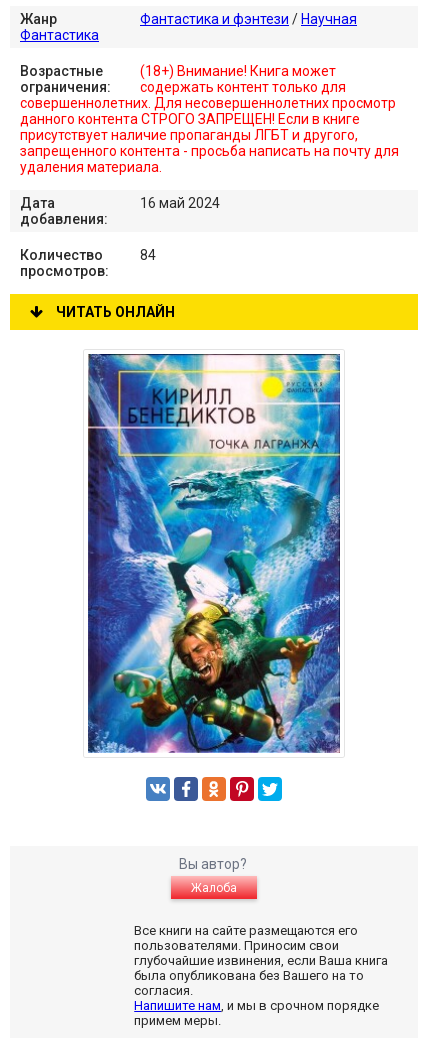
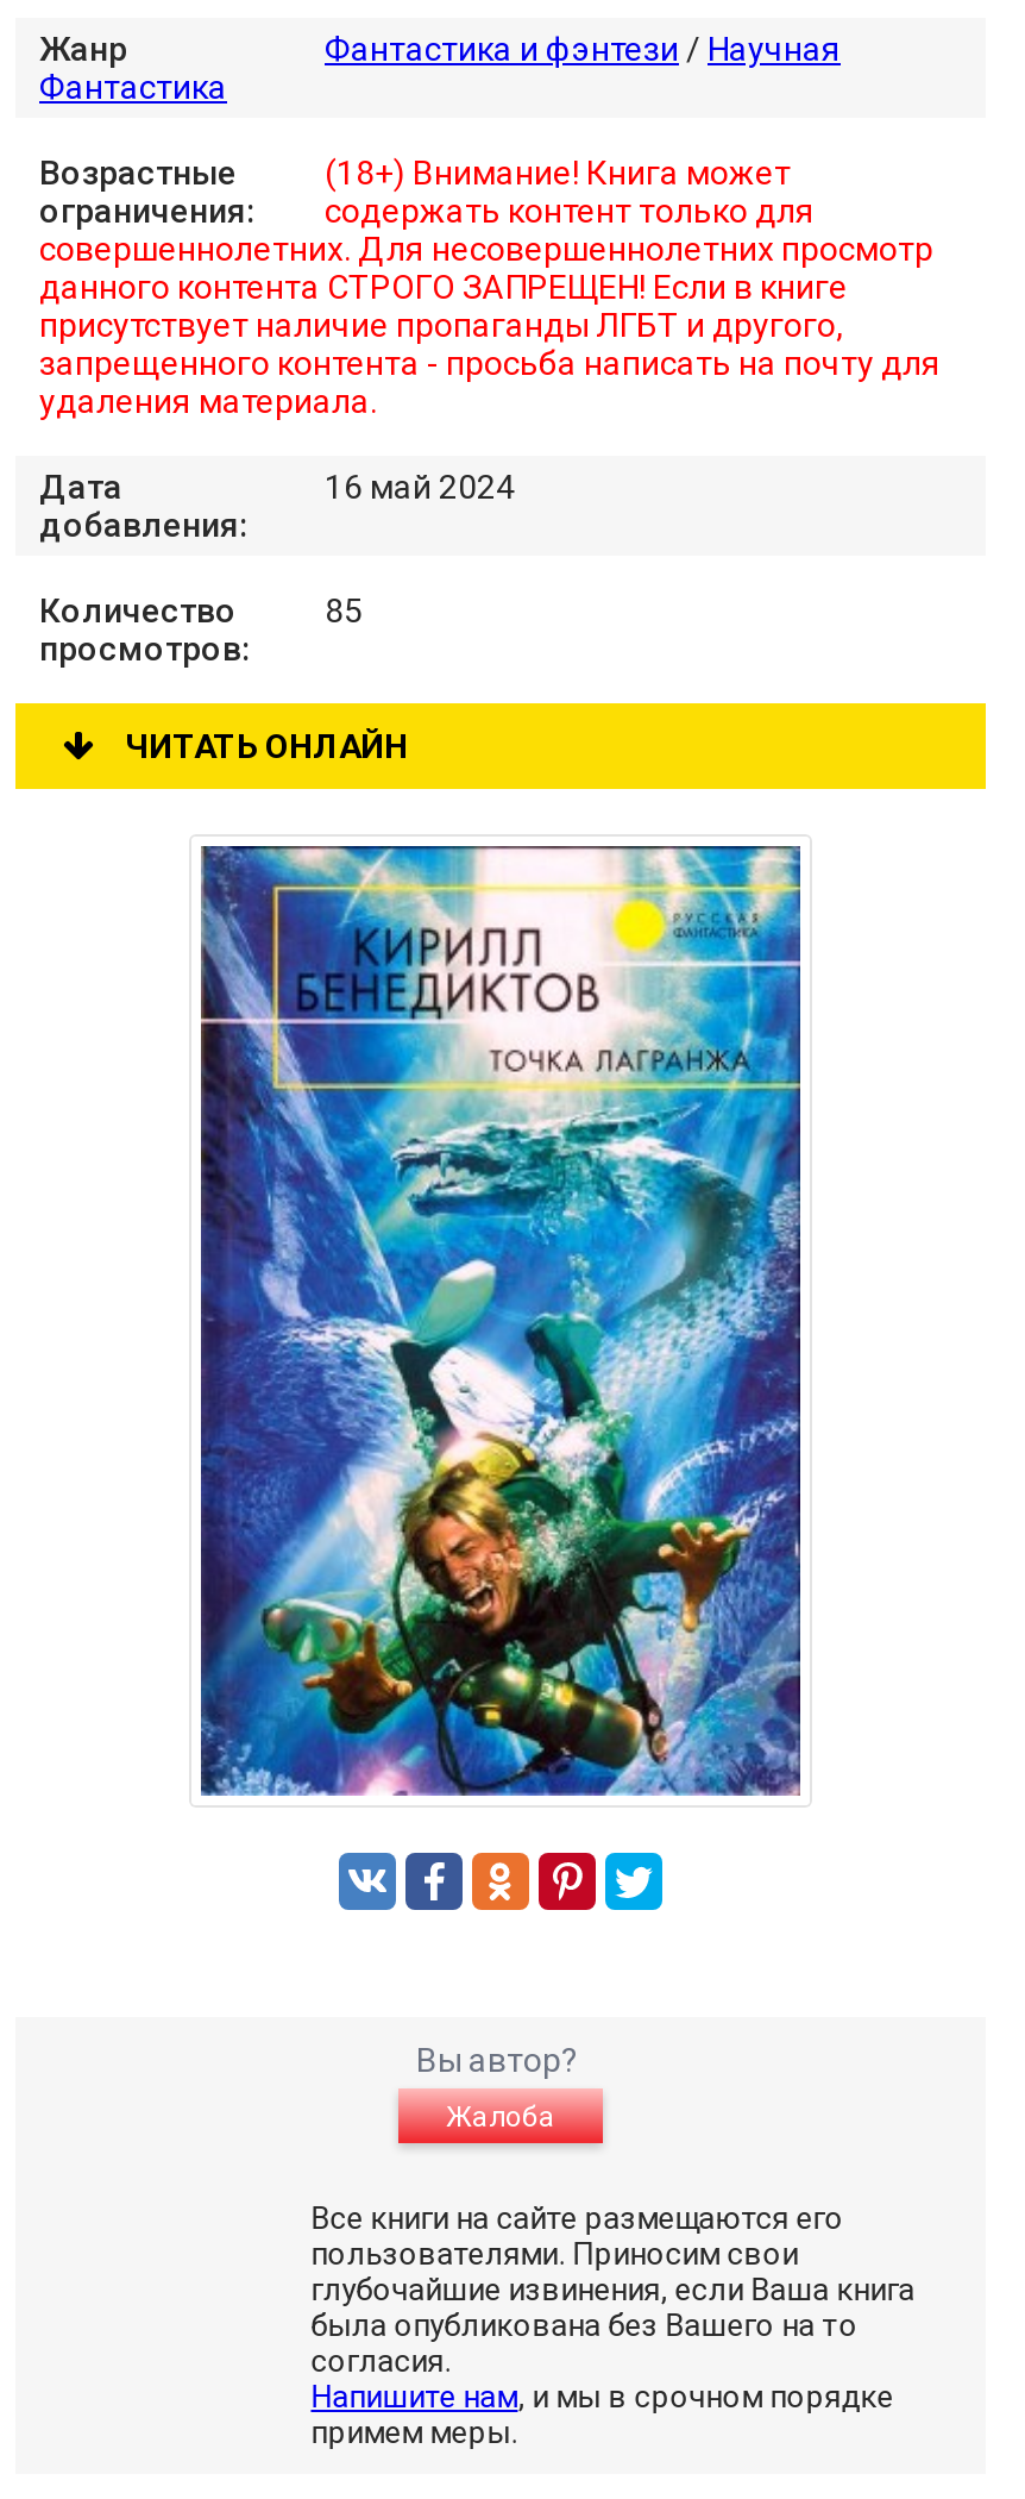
[140,247,156,263] 84 -> [325,591,363,630] 85

